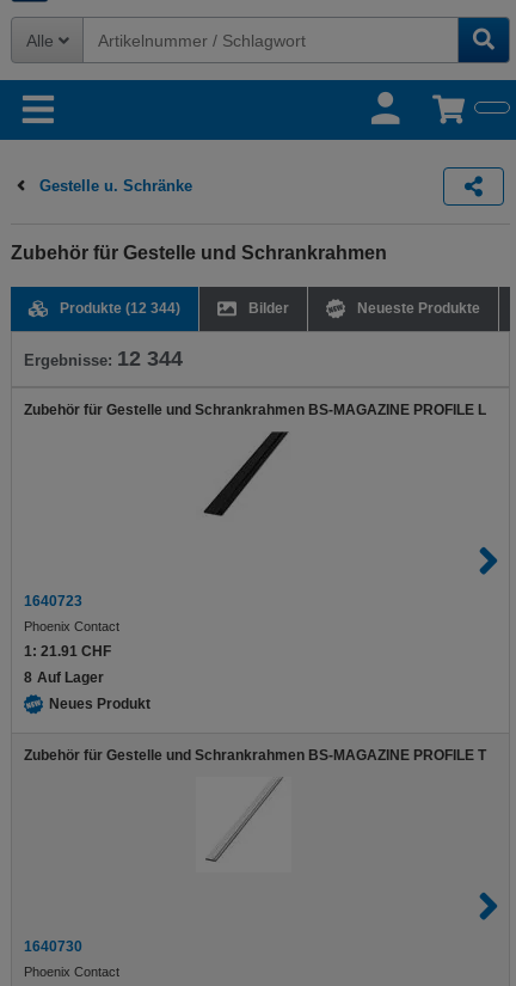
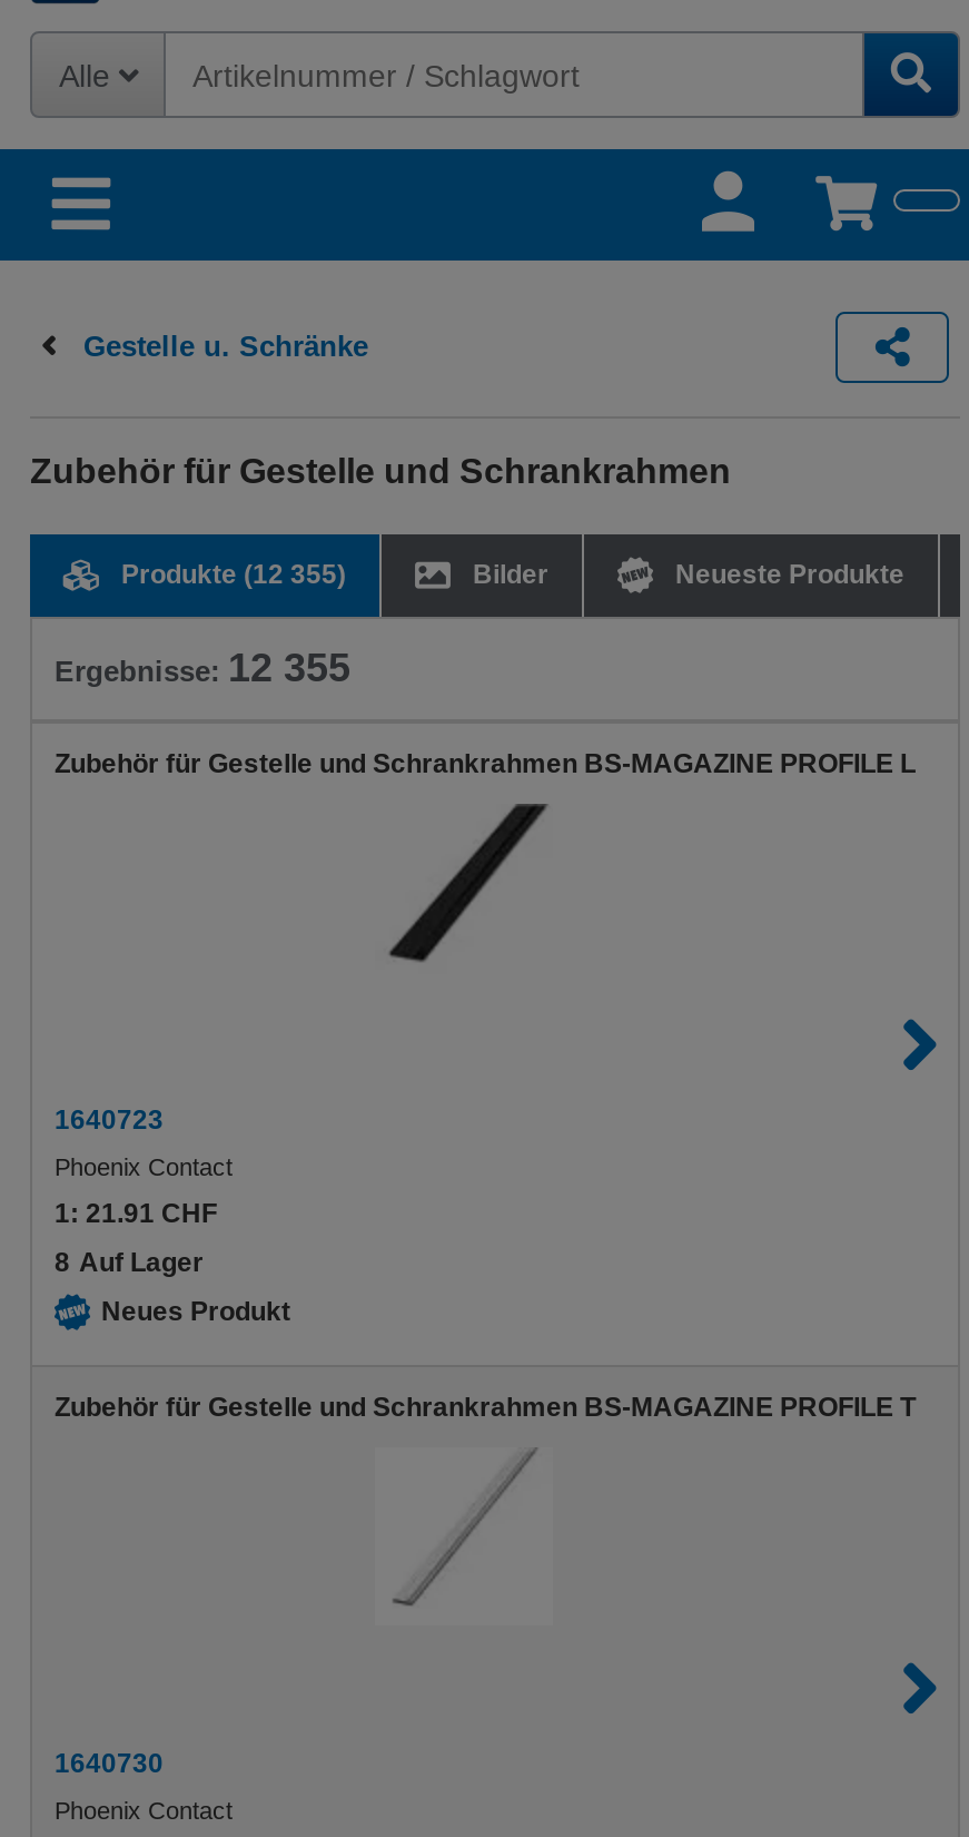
[60,300,180,317] Produkte (12 344) -> [121,559,346,590] Produkte (12 355)
[24,347,183,370] Ergebnisse: 12 344 -> [55,646,350,690] Ergebnisse: 12 355

